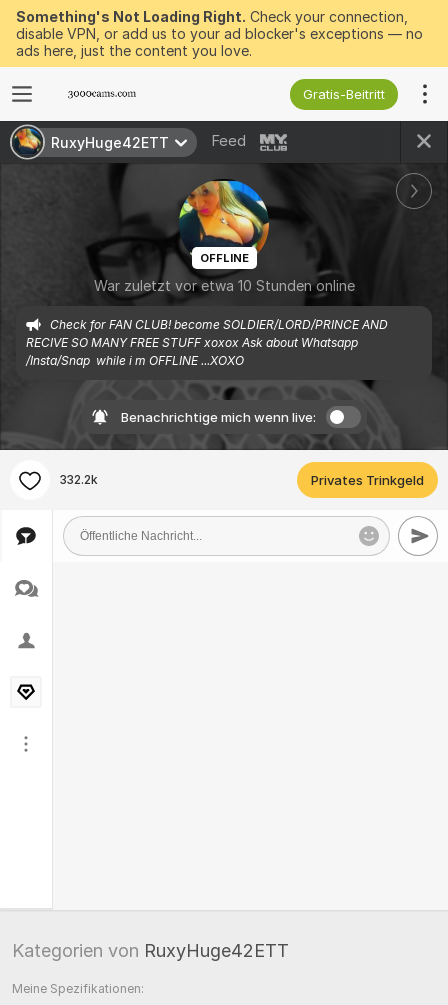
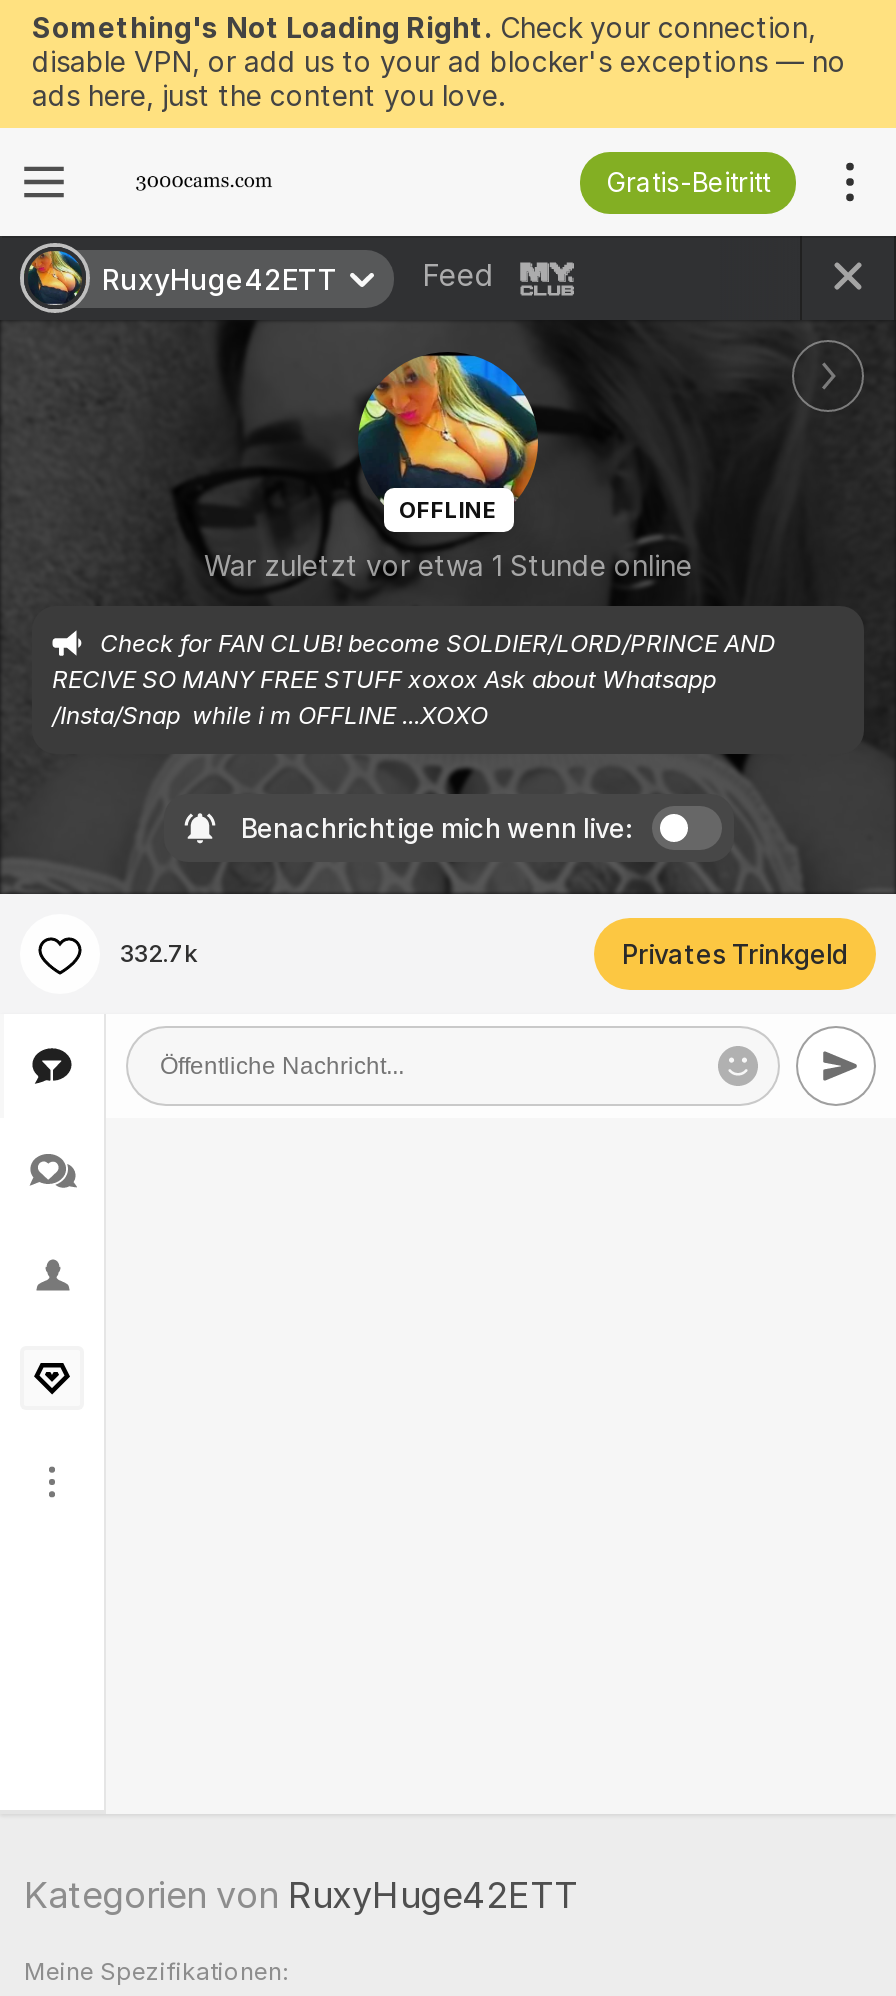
[93,277,354,294] War zuletzt vor etwa 10 Stunden online -> [204,548,692,582] War zuletzt vor etwa 1 Stunde online
[60,472,98,487] 332.2k -> [120,938,198,968] 332.7k

